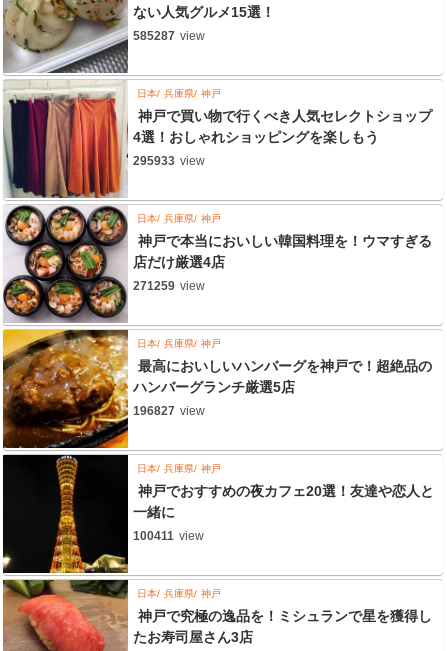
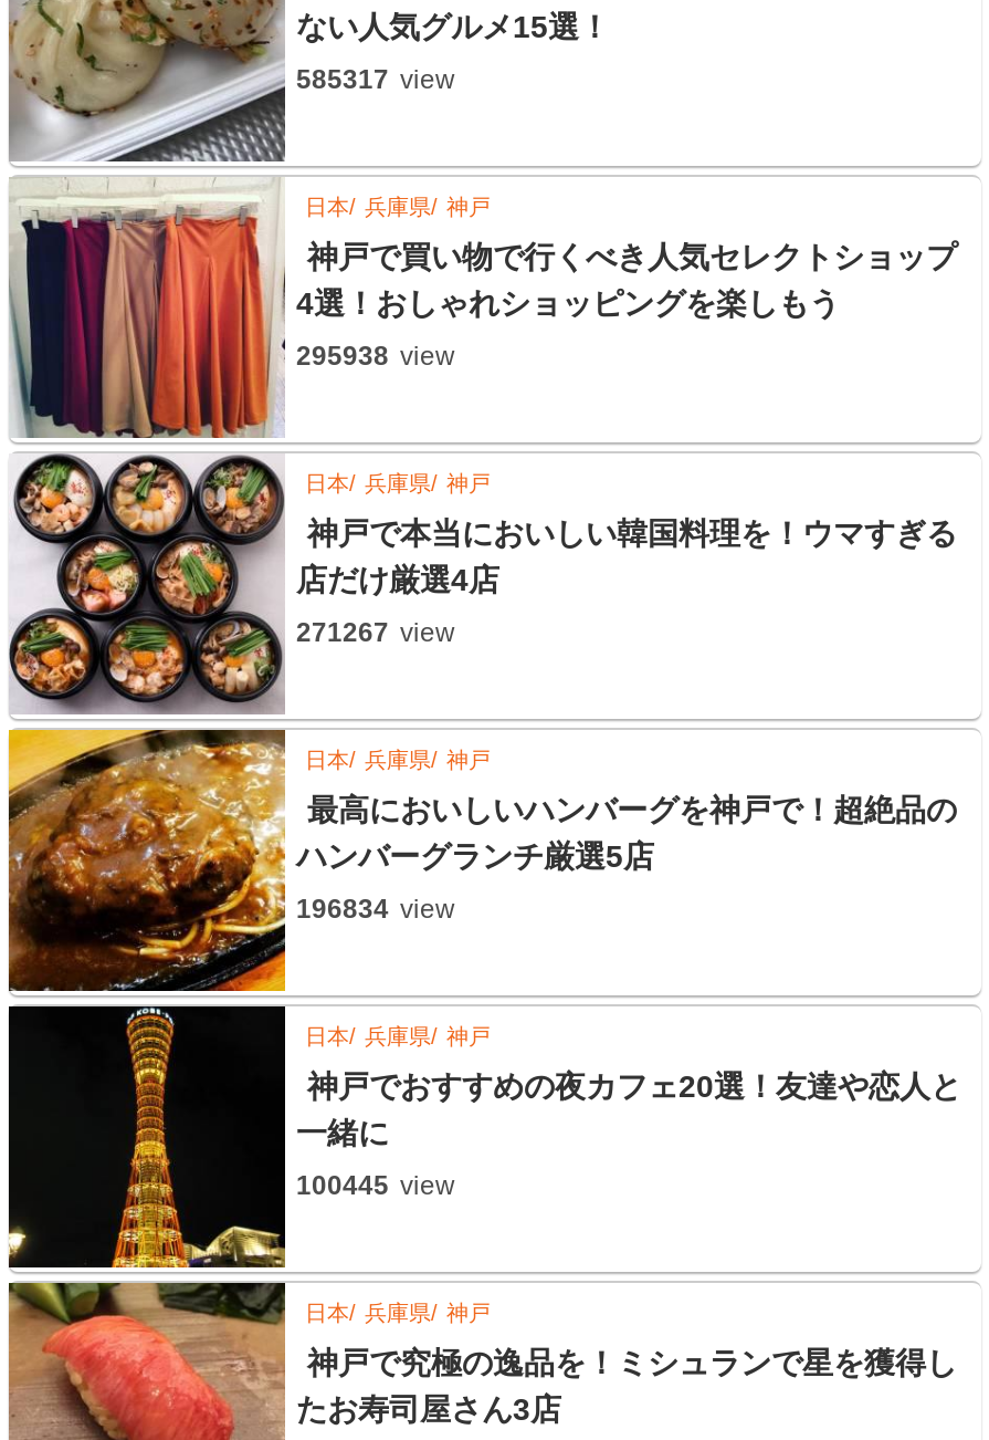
[133,29,205,43] 585287 view -> [296,64,455,95] 585317 view
[133,154,205,168] 295933 view -> [296,341,455,372] 295938 view
[133,279,205,293] 271259 view -> [296,617,455,648] 271267 view
[133,404,205,418] 196827 view -> [296,894,455,925] 196834 view
[133,529,204,543] 100411 view -> [296,1170,455,1201] 100445 view

